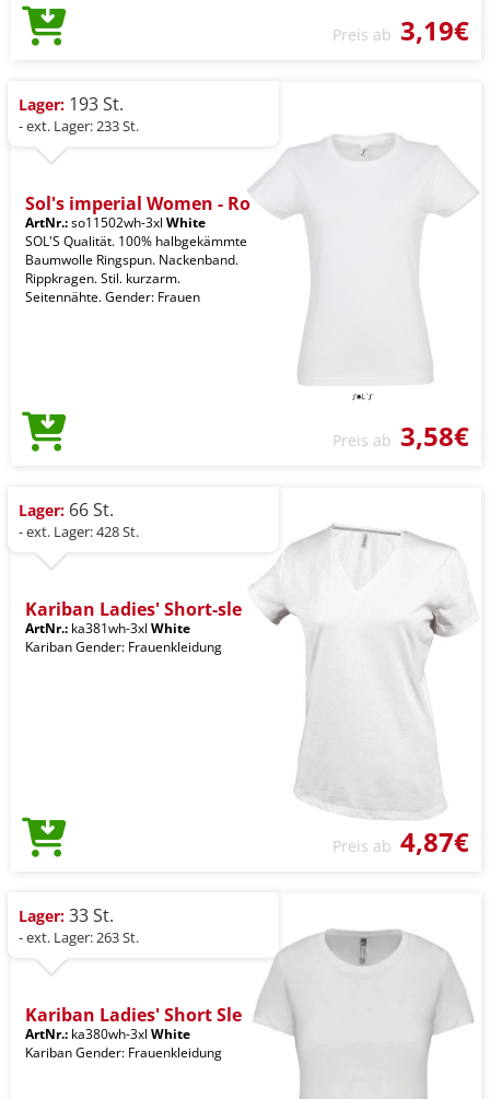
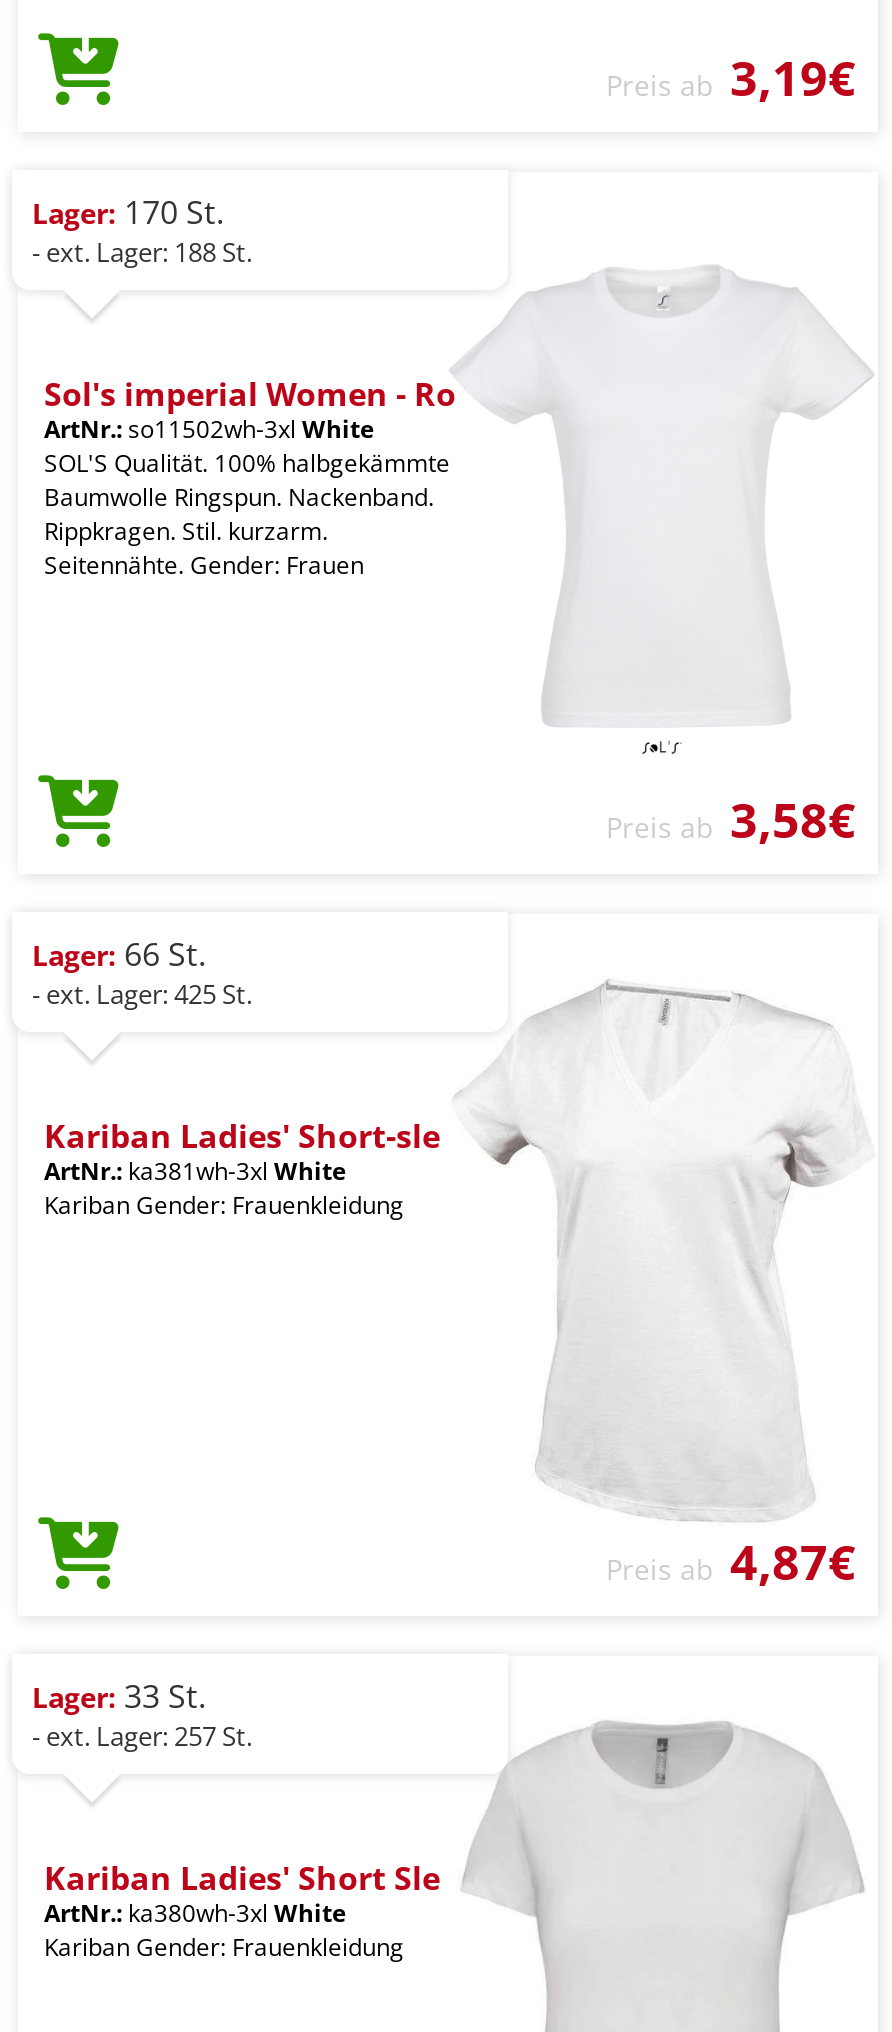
[19,92,124,116] Lager: 193 St. -> [32,190,224,234] Lager: 170 St.
[19,116,139,135] - ext. Lager: 233 St. -> [32,234,252,270] - ext. Lager: 188 St.
[19,521,139,541] - ext. Lager: 428 St. -> [32,976,252,1012] - ext. Lager: 425 St.
[19,927,139,947] - ext. Lager: 263 St. -> [32,1718,252,1754] - ext. Lager: 257 St.

